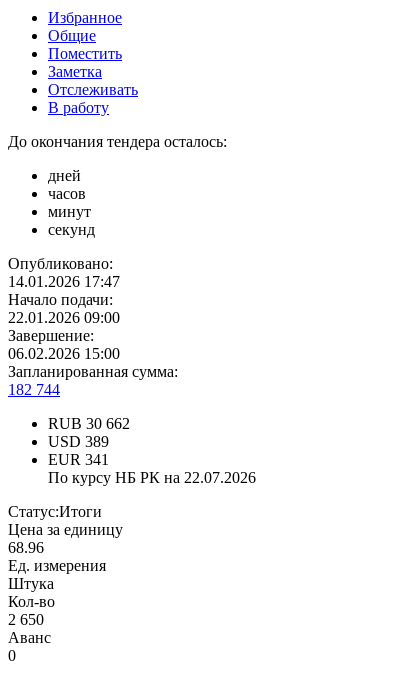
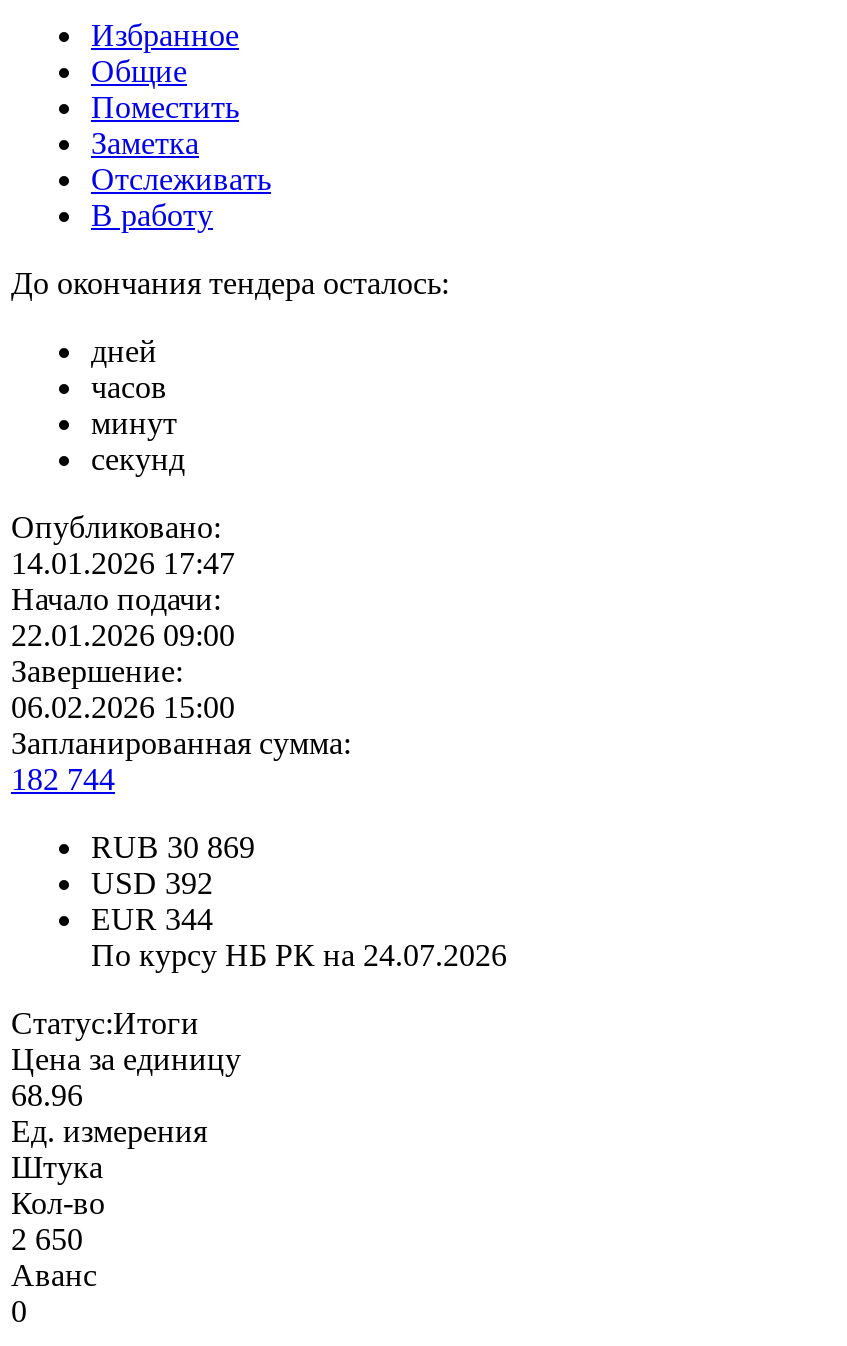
[48,415,130,432] RUB 30 662 -> [91,830,255,864] RUB 30 869
[48,433,109,450] USD 389 -> [91,866,213,900] USD 392
[48,451,109,468] EUR 341 -> [91,902,213,936] EUR 344
[48,469,256,486] По курсу НБ РК на 22.07.2026 -> [91,938,507,972] По курсу НБ РК на 24.07.2026

